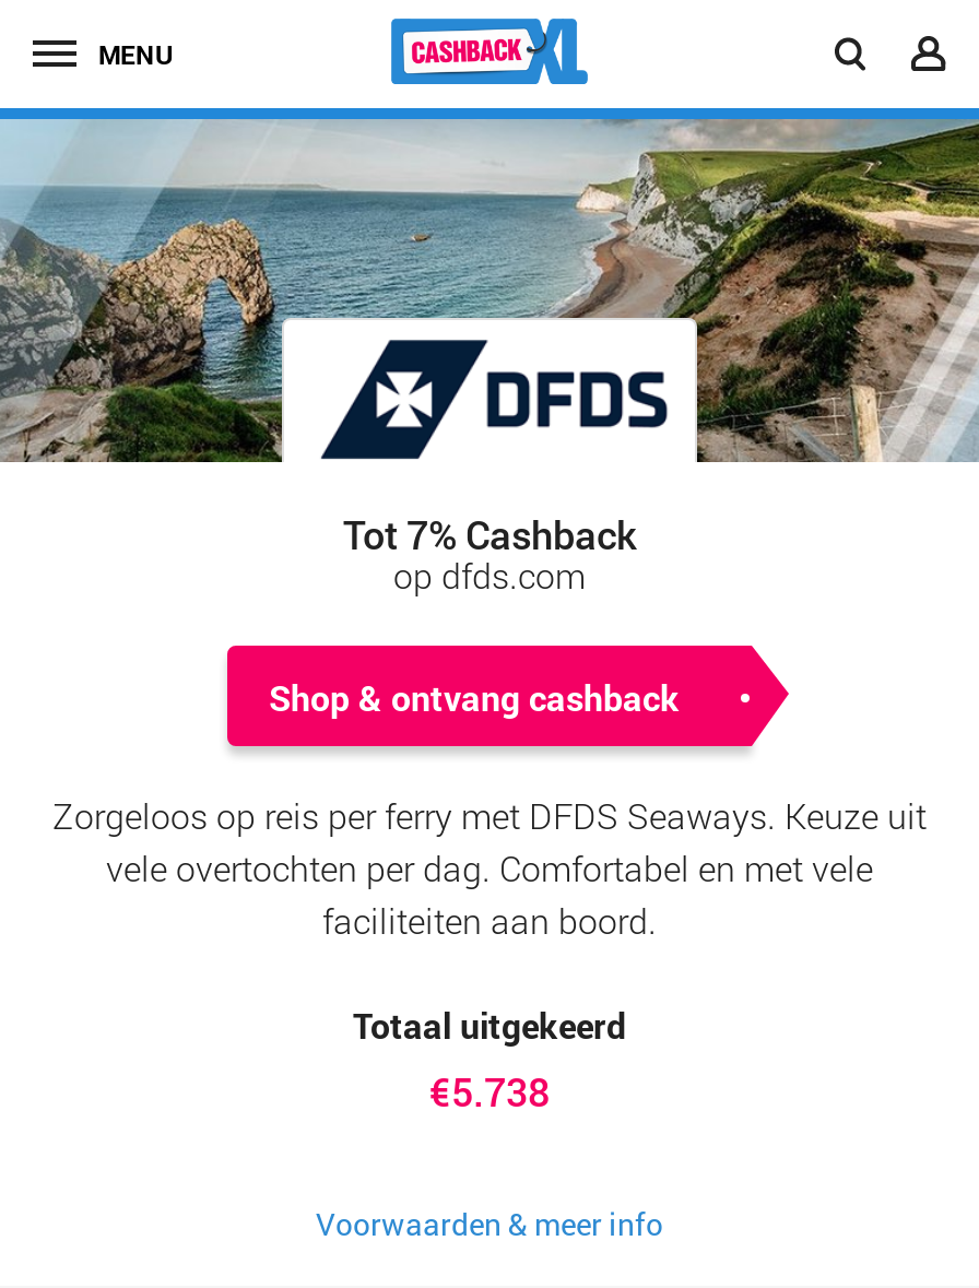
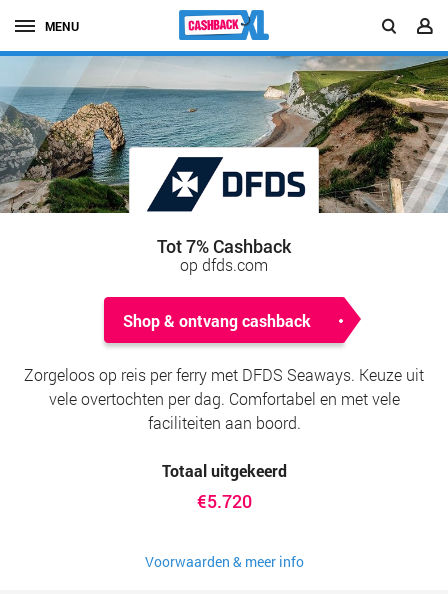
[429,1065,550,1118] €5.738 -> [196,489,251,513] €5.720

